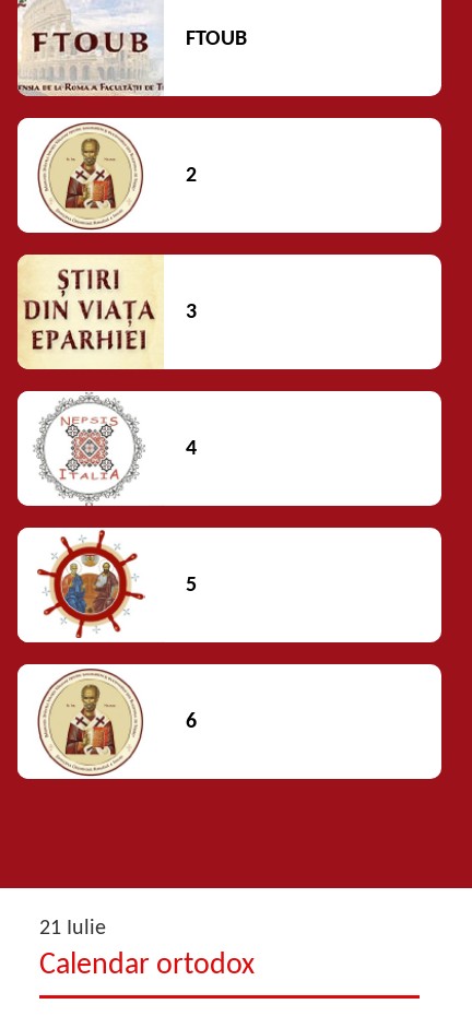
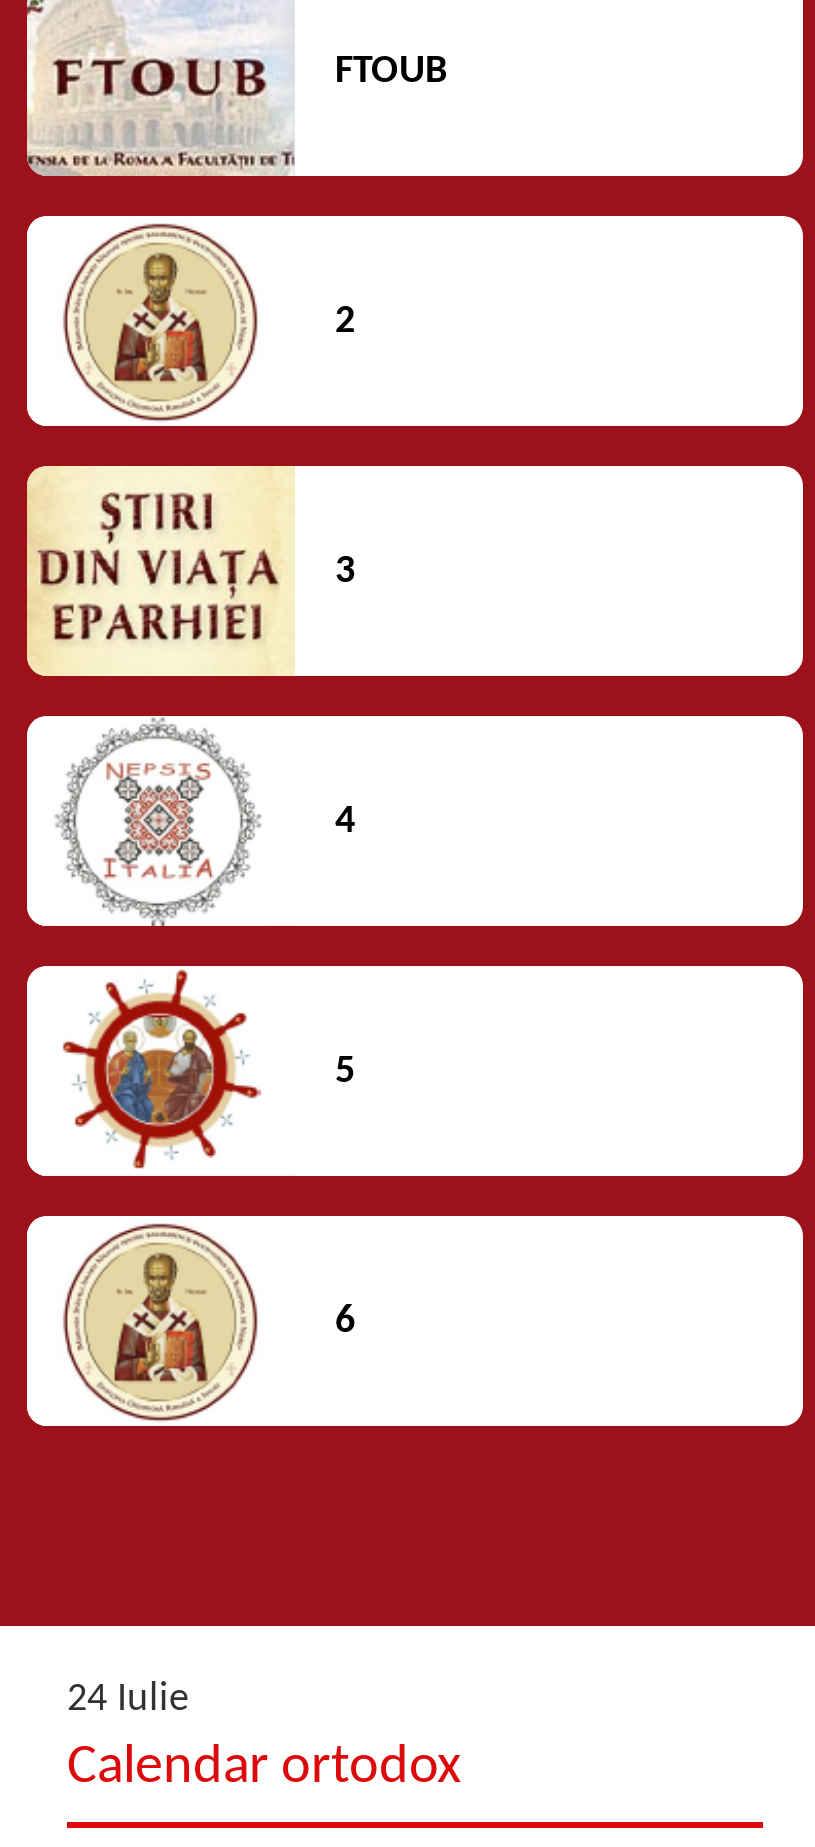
[39,918,106,940] 21 Iulie -> [67,1681,189,1721] 24 Iulie

